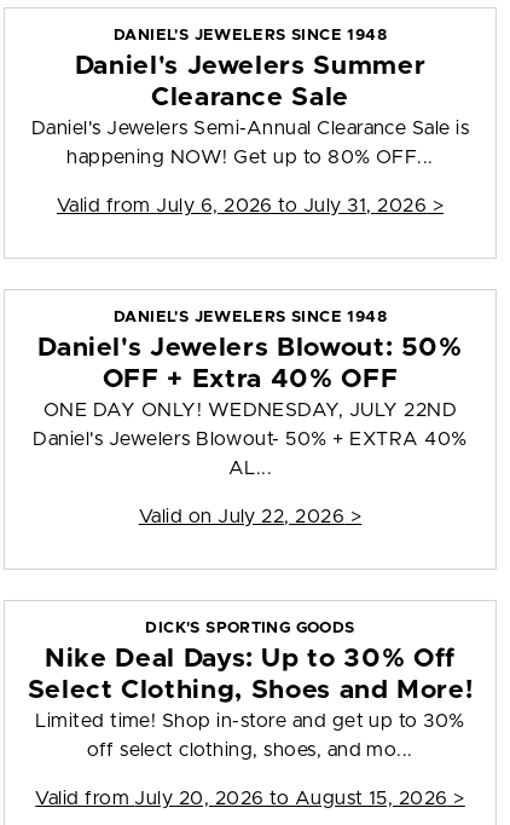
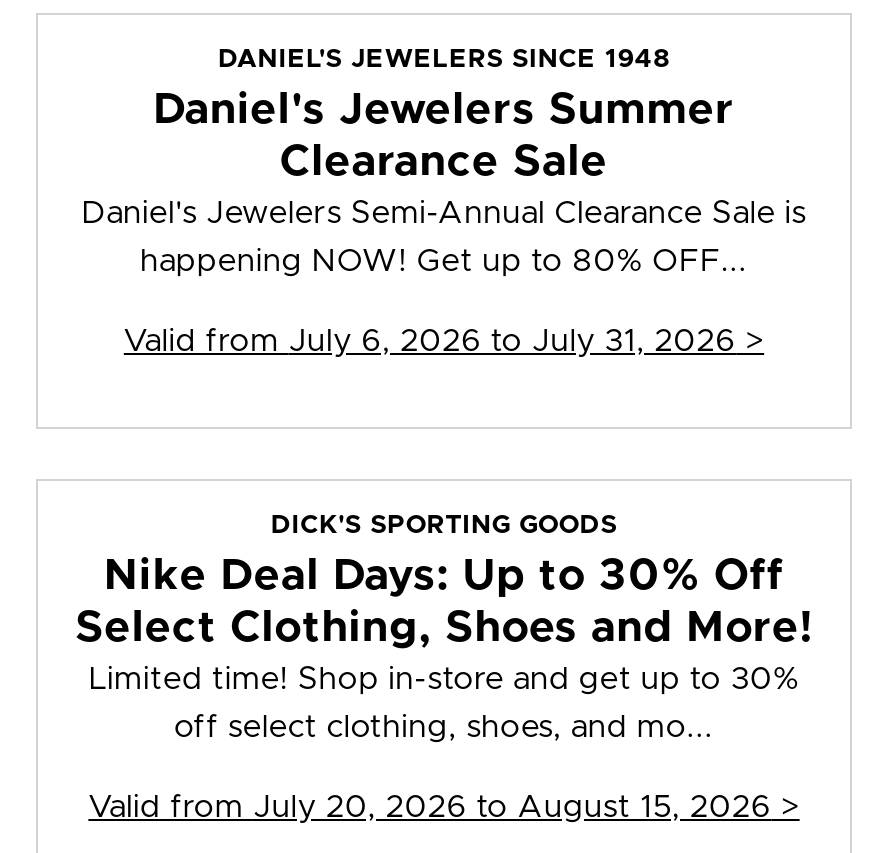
[33,310,467,526] DANIEL'S JEWELERS SINCE 1948 | Daniel's Jewelers Blowout: 50% | OFF + Extra 40% OFF | ONE DAY ONLY! WEDNESDAY, JULY 22ND | Daniel's Jewelers Blowout- 50% + EXTRA 40% | AL... | Valid on July 22, 2026 > -> none

